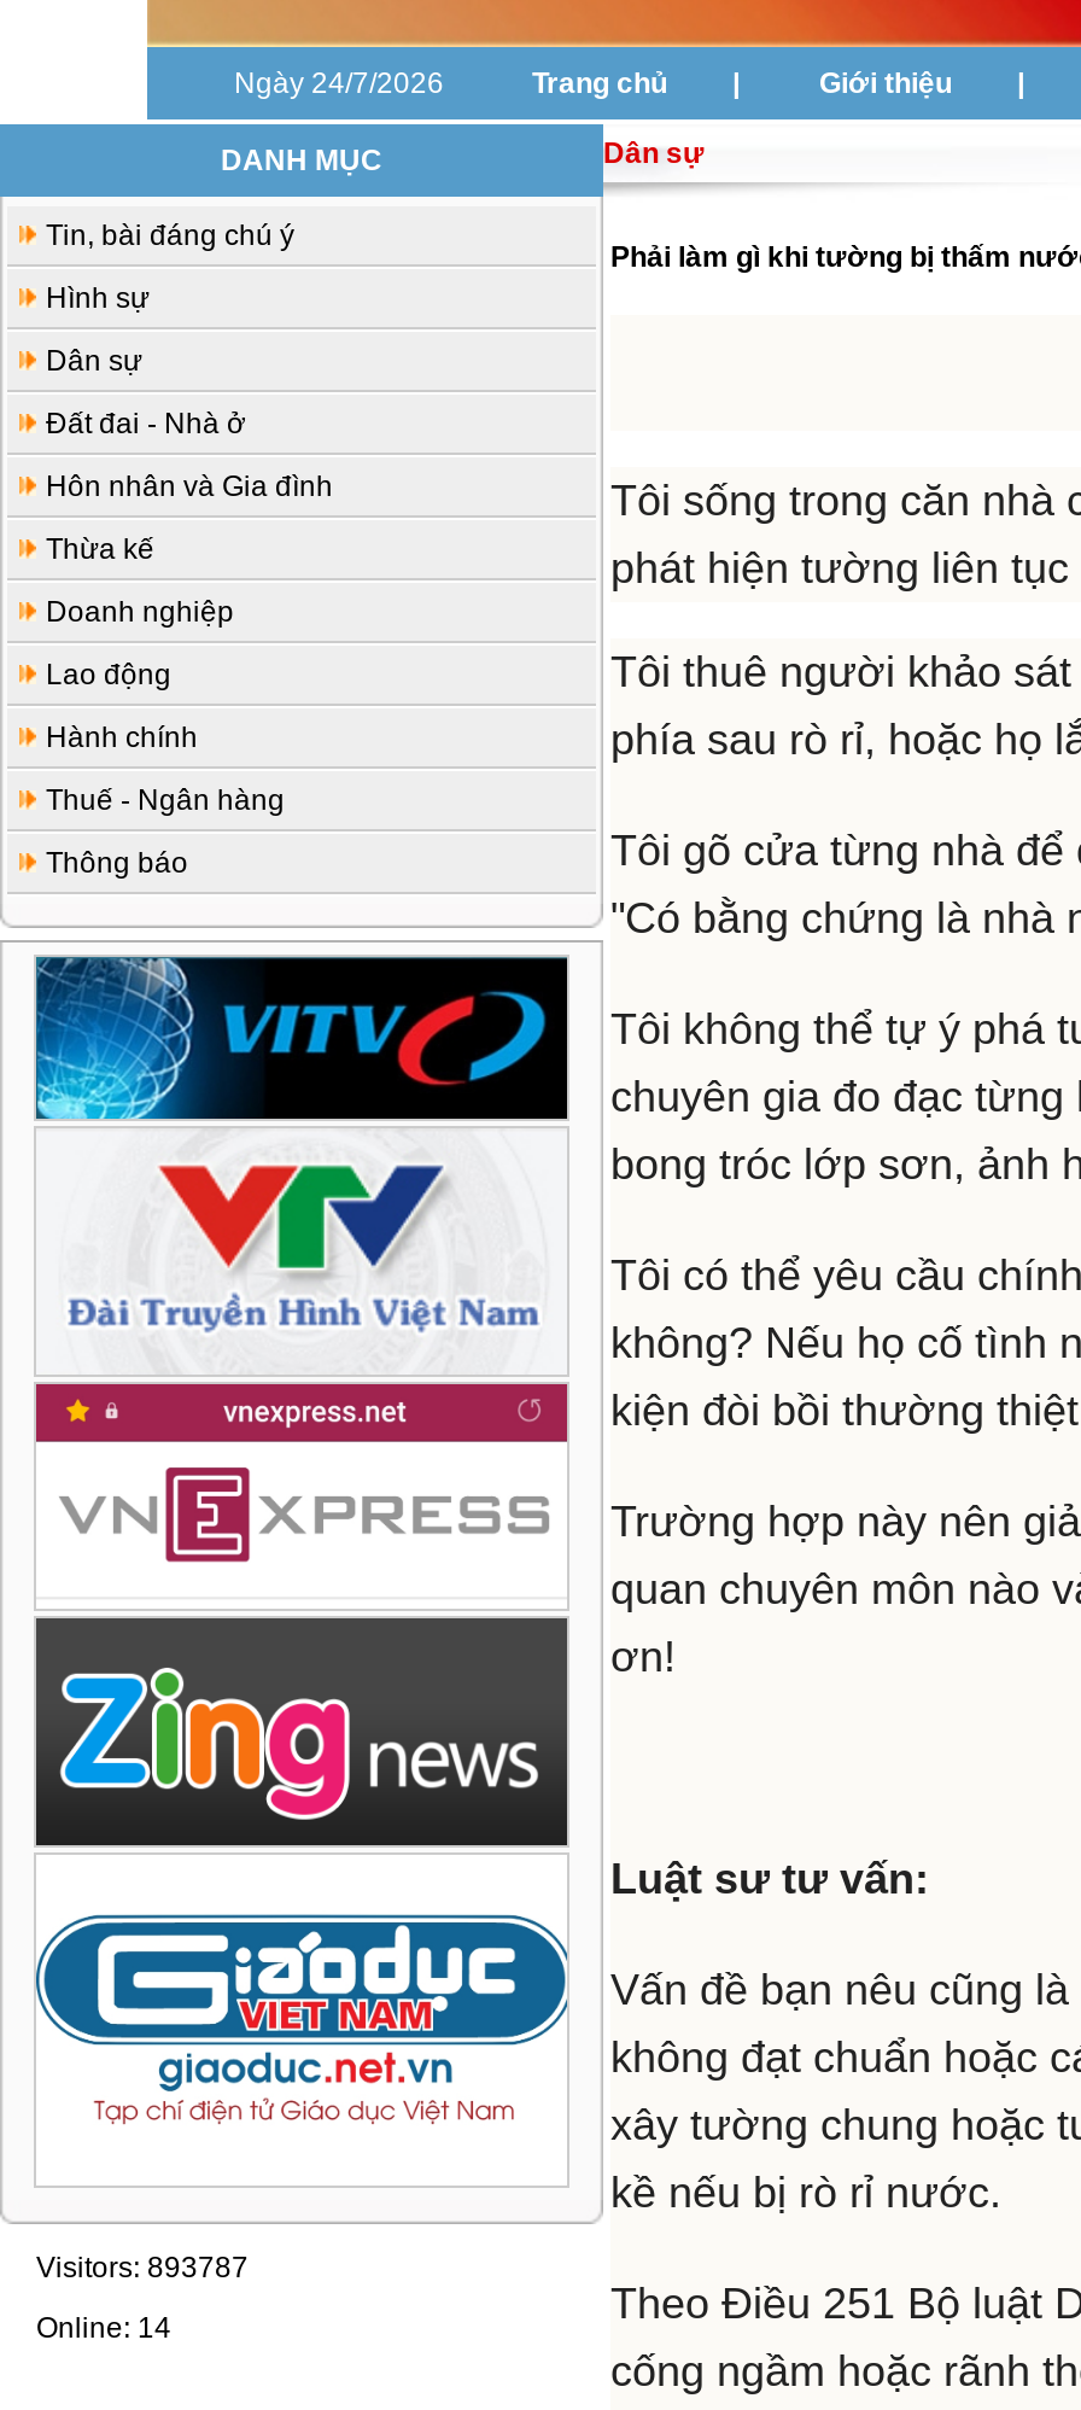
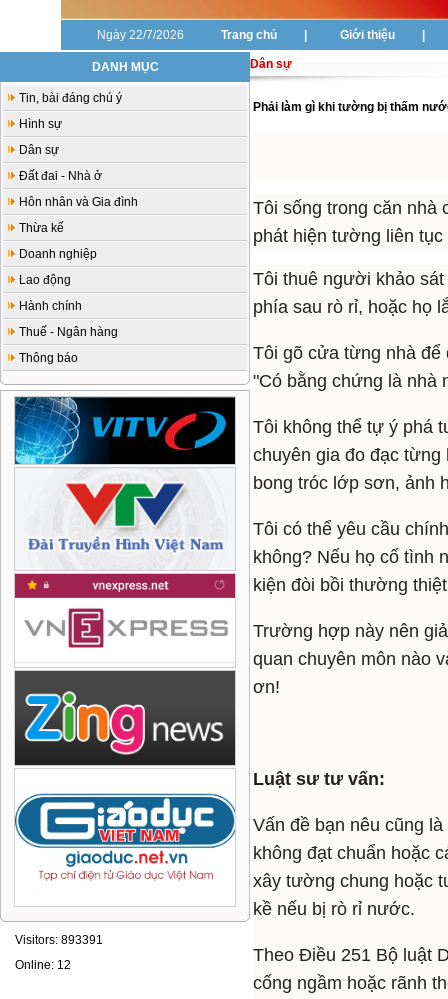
[234,66,444,100] Ngày 24/7/2026 -> [97,28,184,42] Ngày 22/7/2026
[36,2251,249,2284] Visitors: 893787 -> [15,933,103,947] Visitors: 893391
[36,2311,171,2345] Online: 14 -> [15,958,71,972] Online: 12

